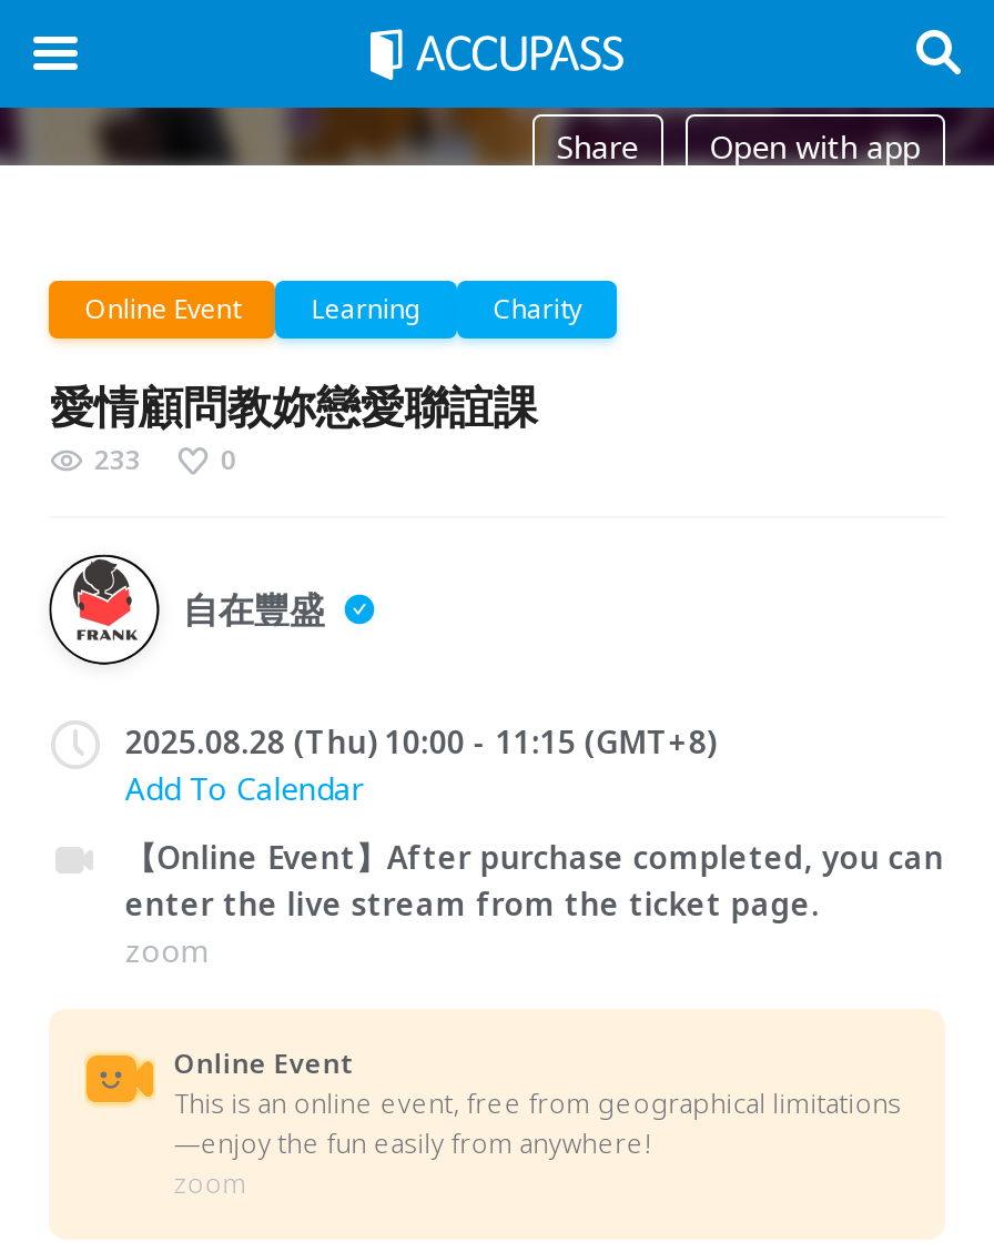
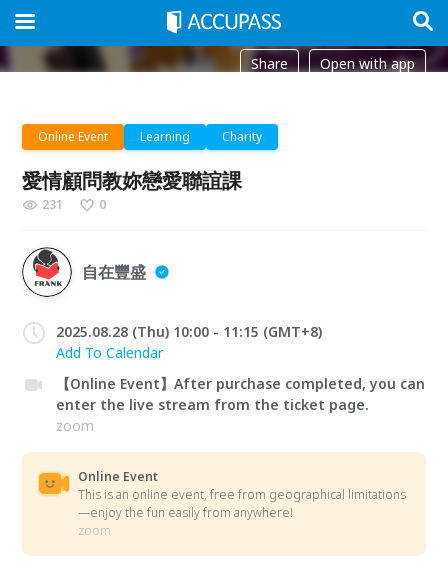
[94,440,141,478] 233 -> [42,196,63,213] 231

